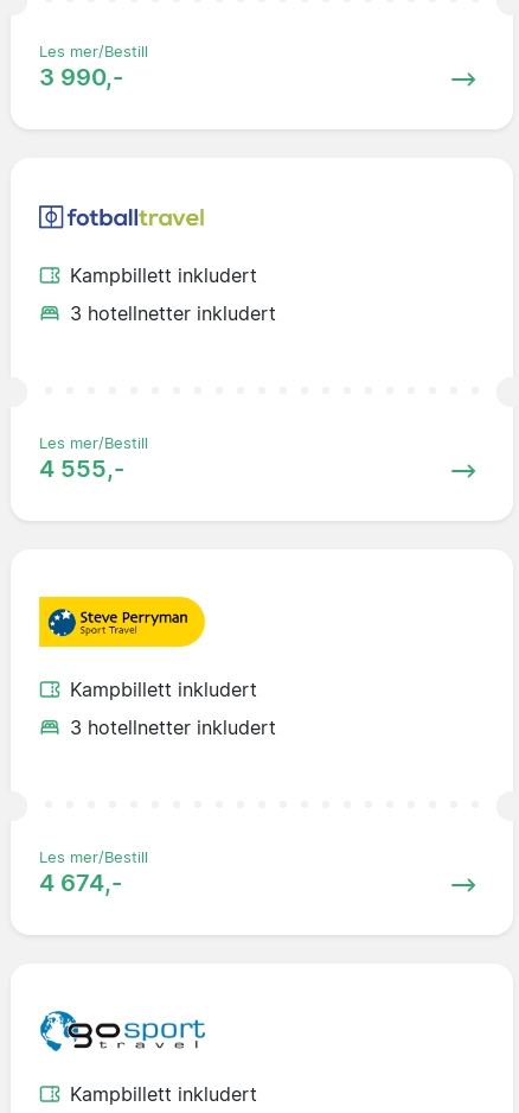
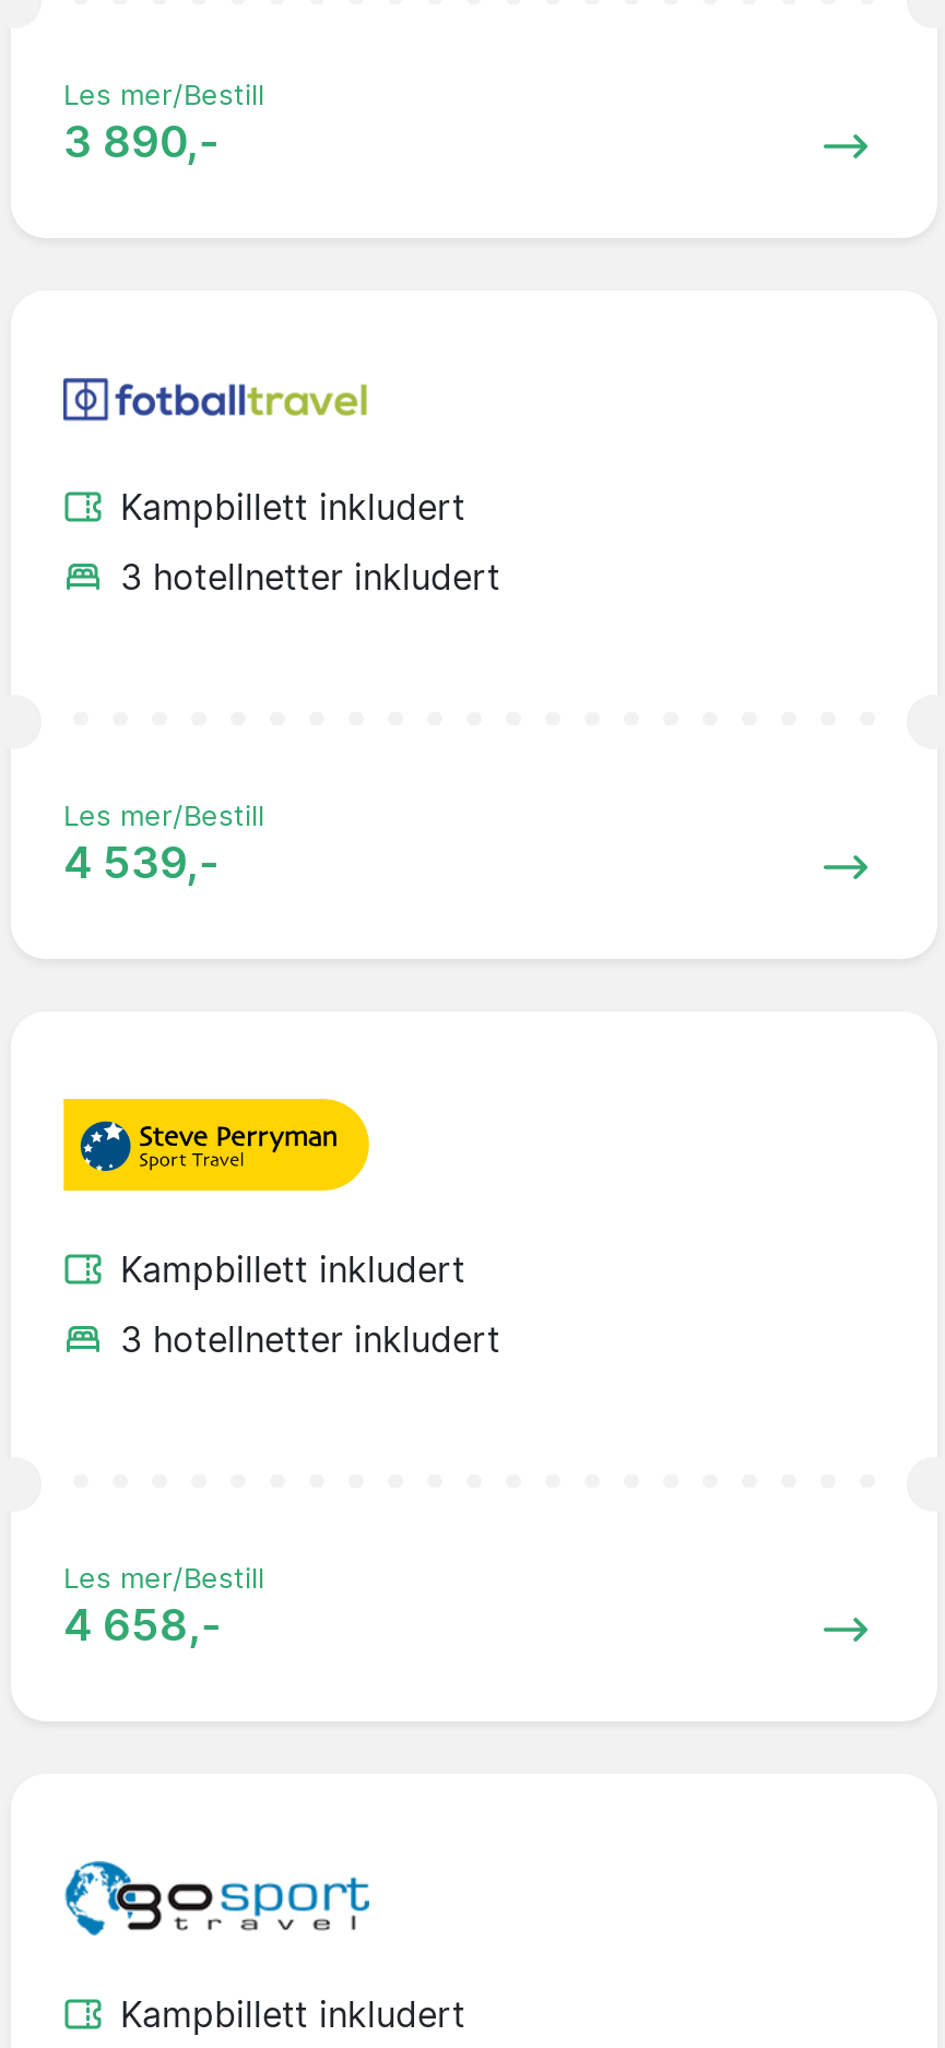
[39,62,123,91] 3 990,- -> [63,115,218,167] 3 890,-
[39,454,124,482] 4 555,- -> [63,836,218,888] 4 539,-
[39,869,122,897] 4 674,- -> [63,1599,221,1652] 4 658,-

